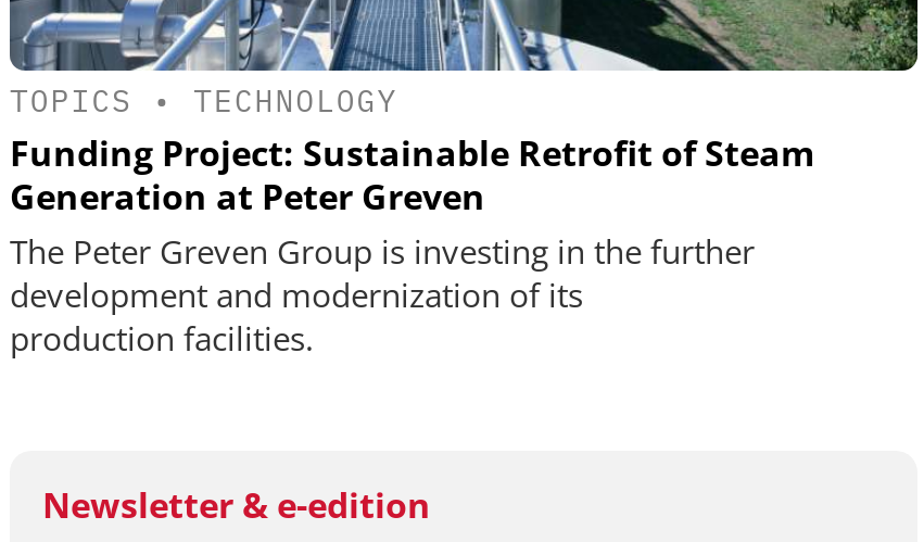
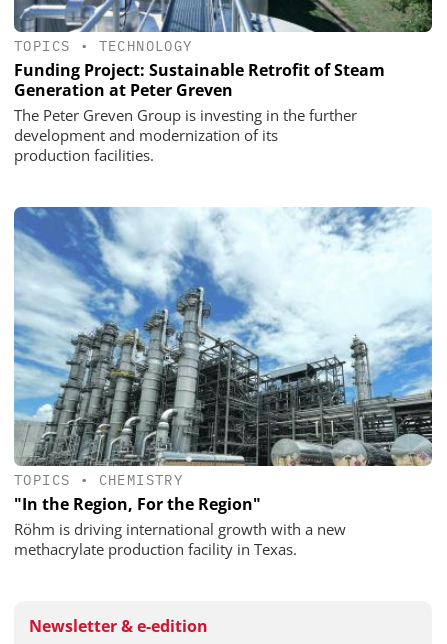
none -> [13,206,433,559] [image] | TOPICS • CHEMISTRY | "In the Region, For the Region" | Röhm is driving international growth with a new | methacrylate production facility in Texas.

